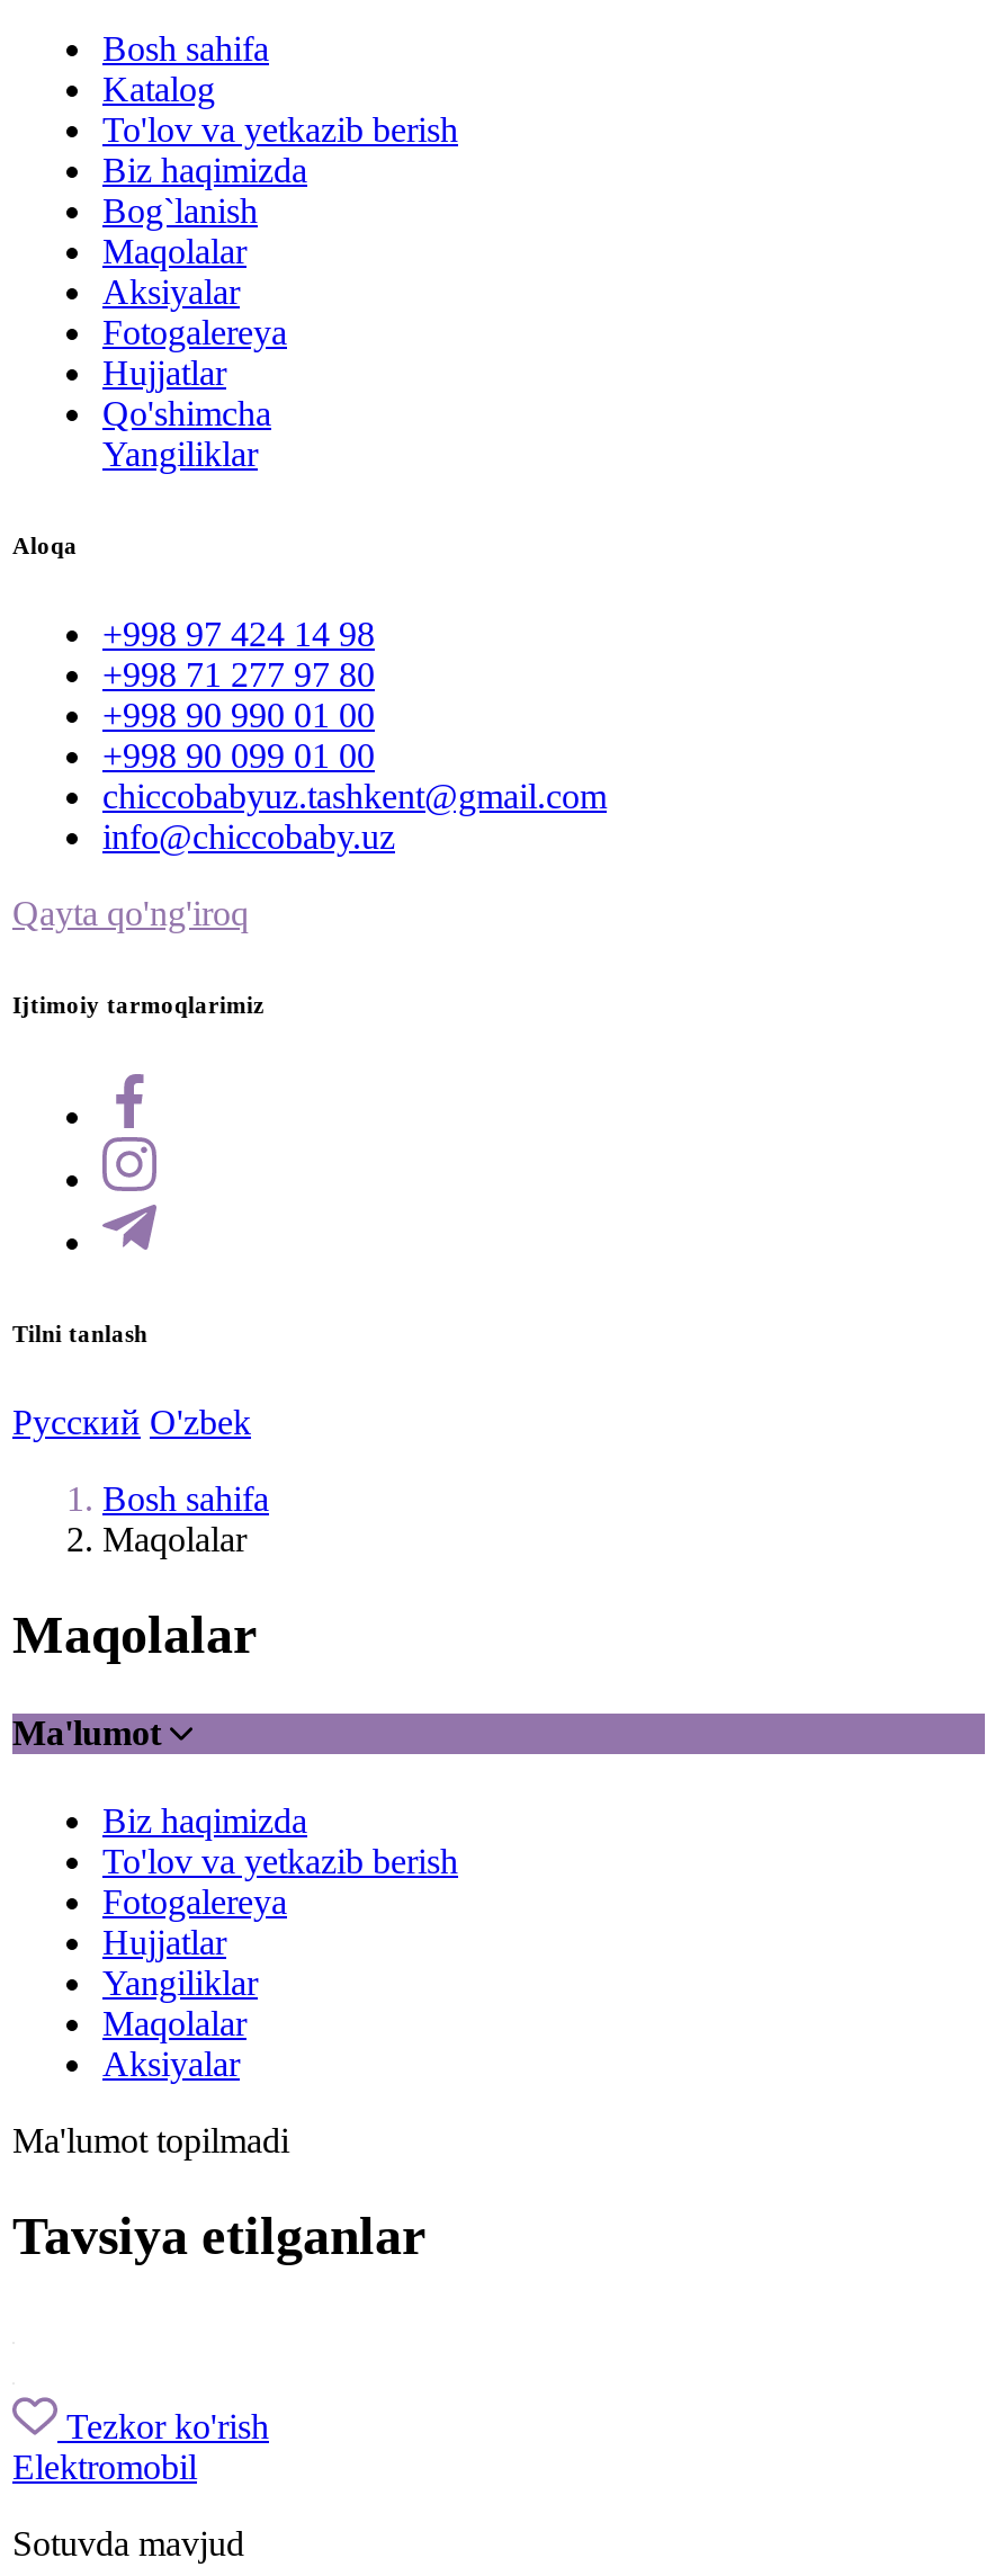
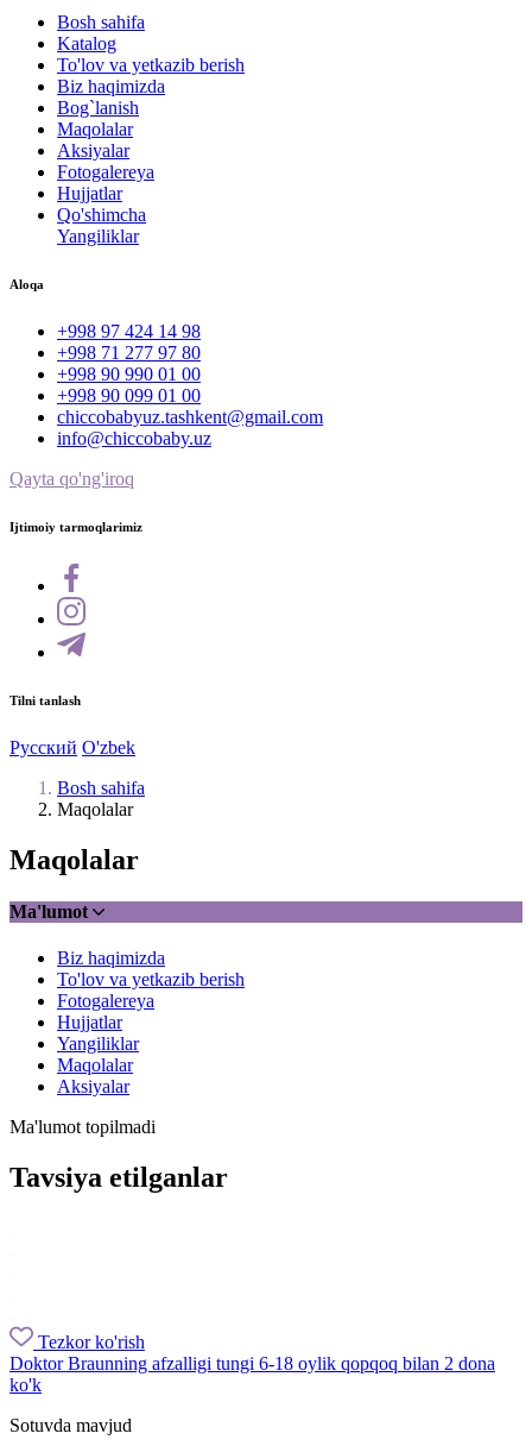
[12,2448,197,2486] Elektromobil -> [9,1353,495,1395] Doktor Braunning afzalligi tungi 6-18 oylik qopqoq bilan 2 dona | ko'k

